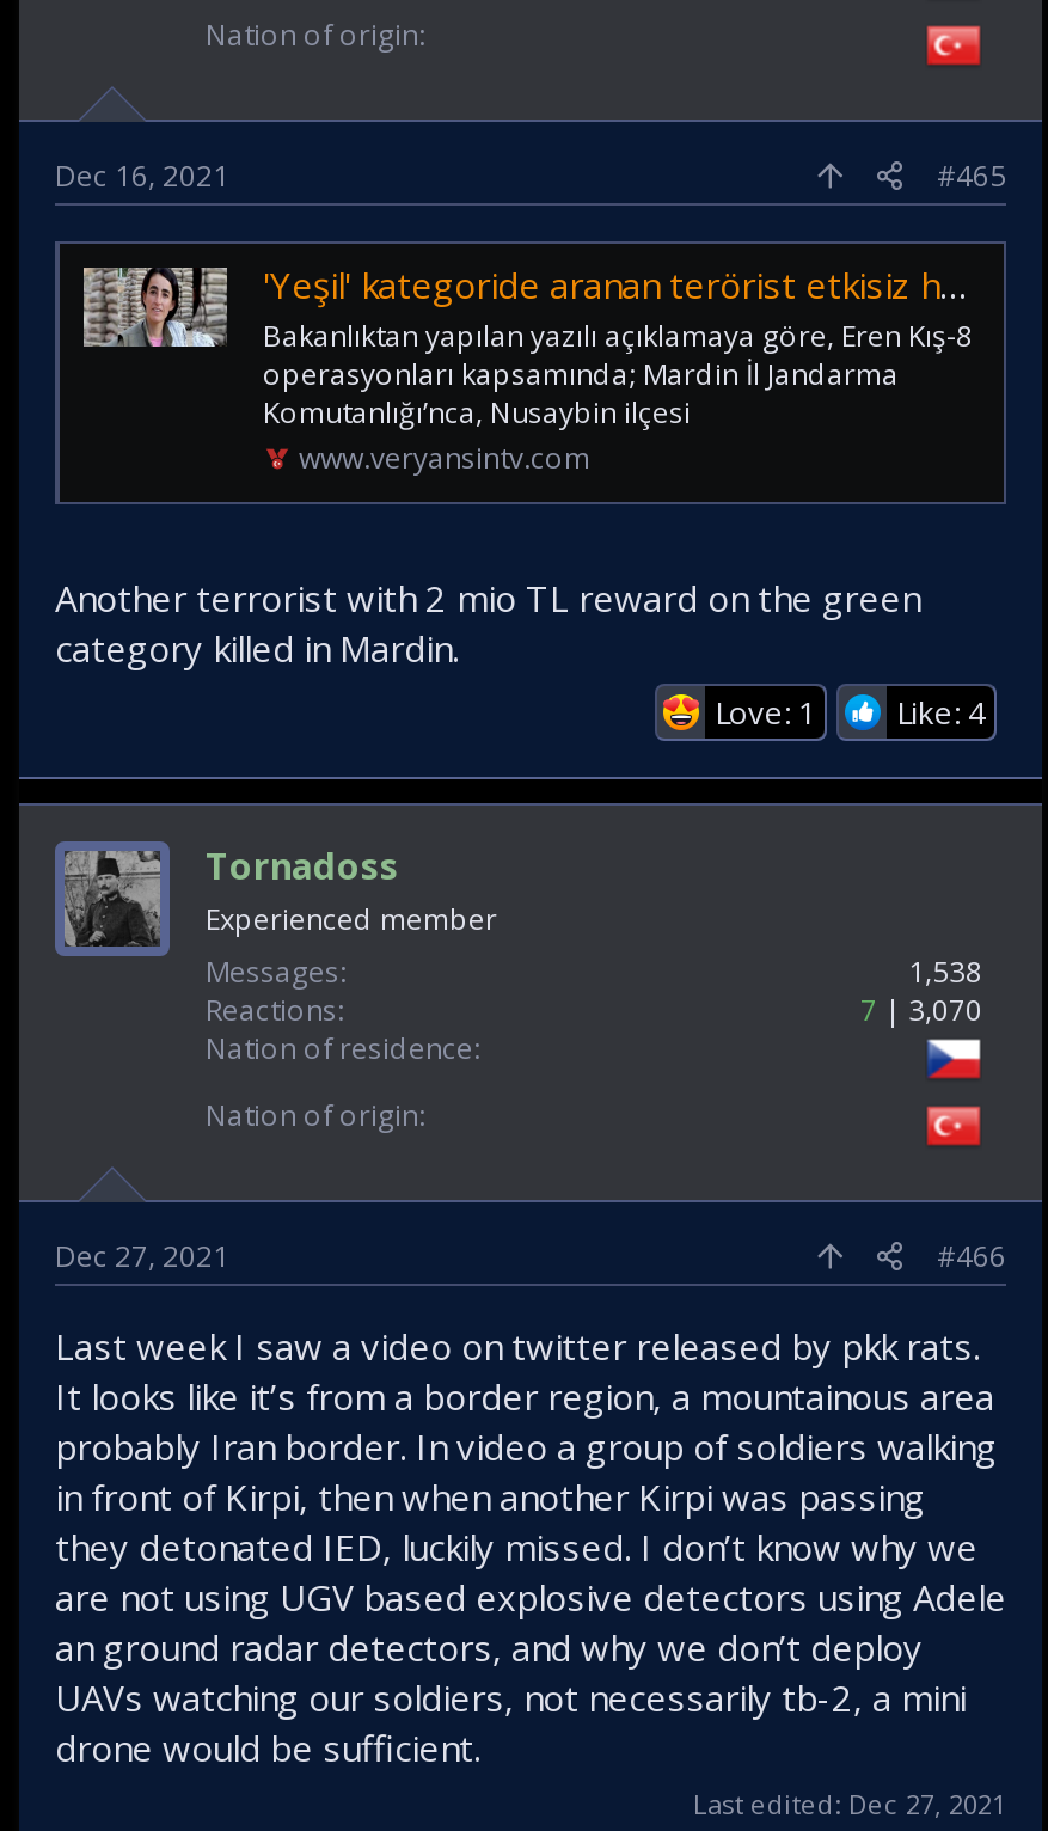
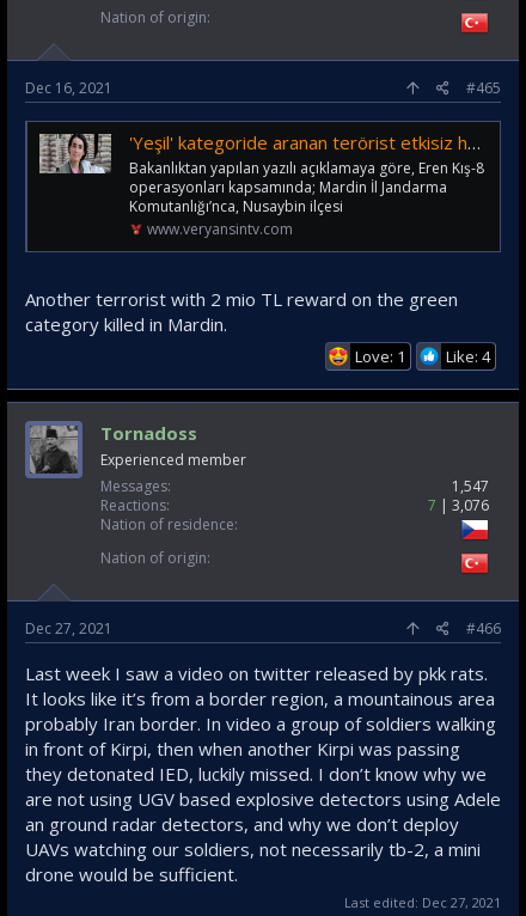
[908,950,982,991] 1,538 -> [452,475,489,496] 1,547
[860,989,982,1029] 7 3,070 -> [428,495,489,515] 7 3,076

